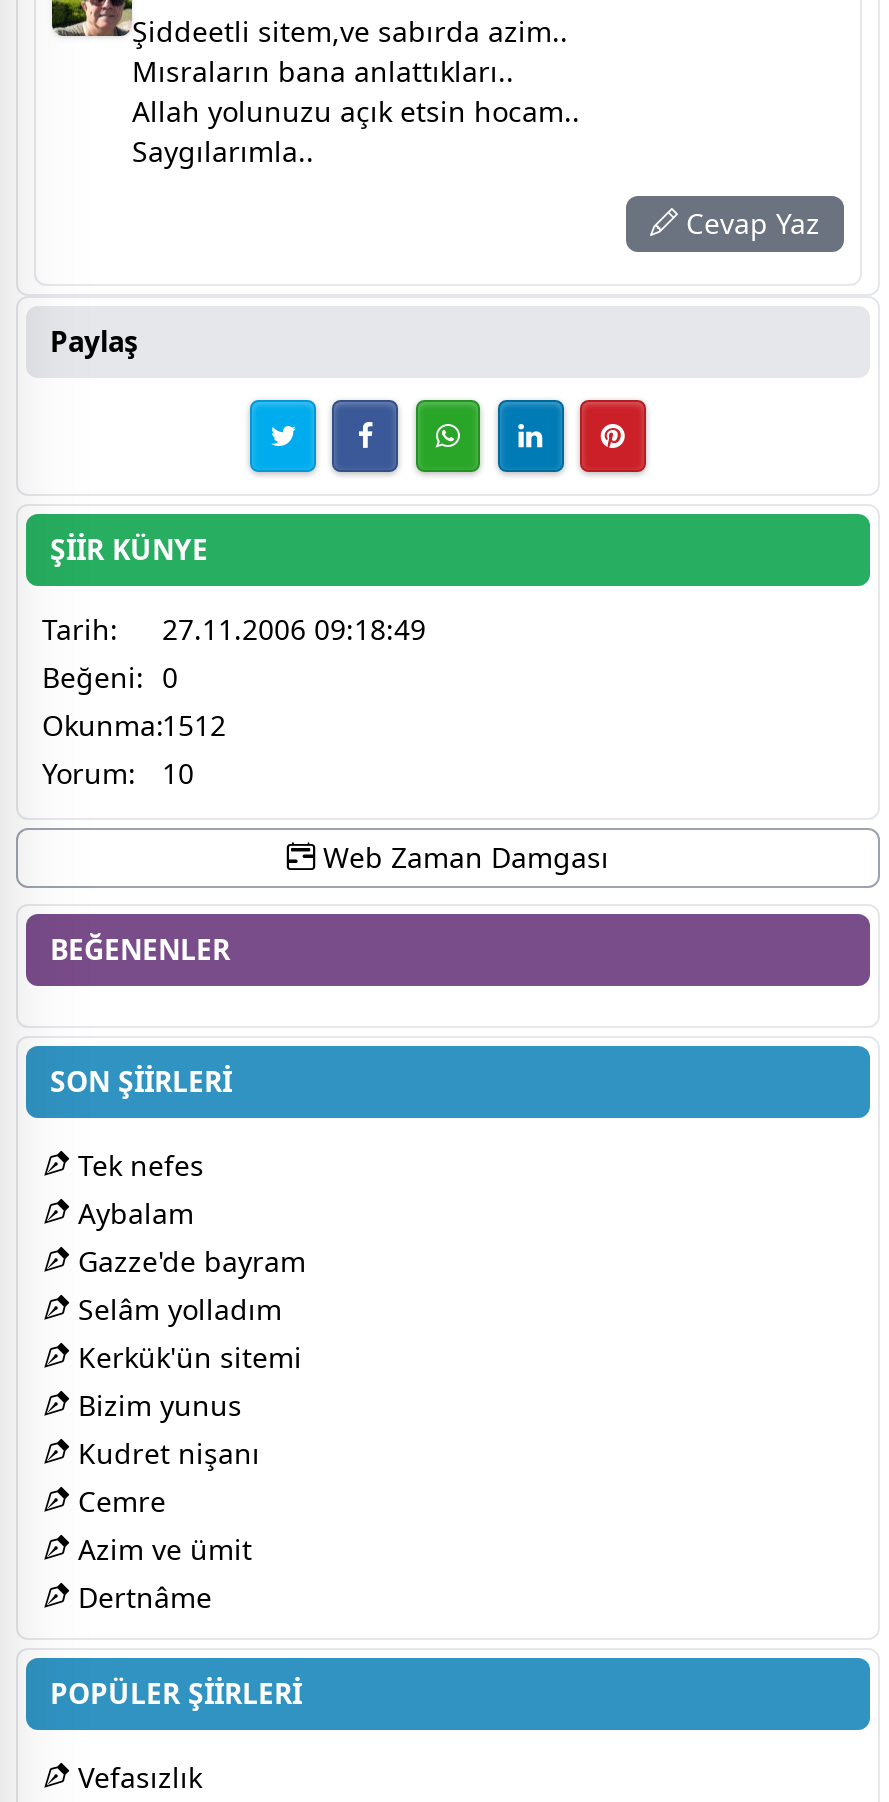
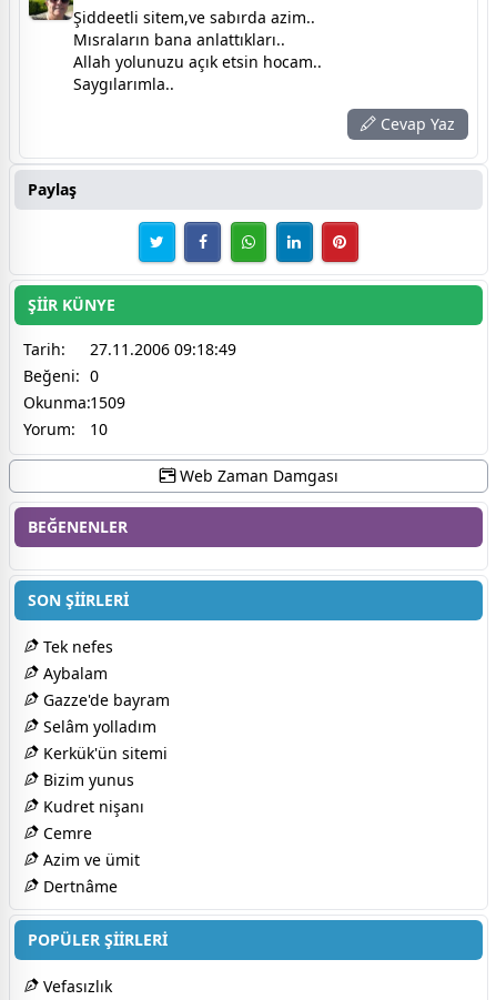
[42,705,226,743] Okunma:1512 -> [23,391,125,412] Okunma:1509

